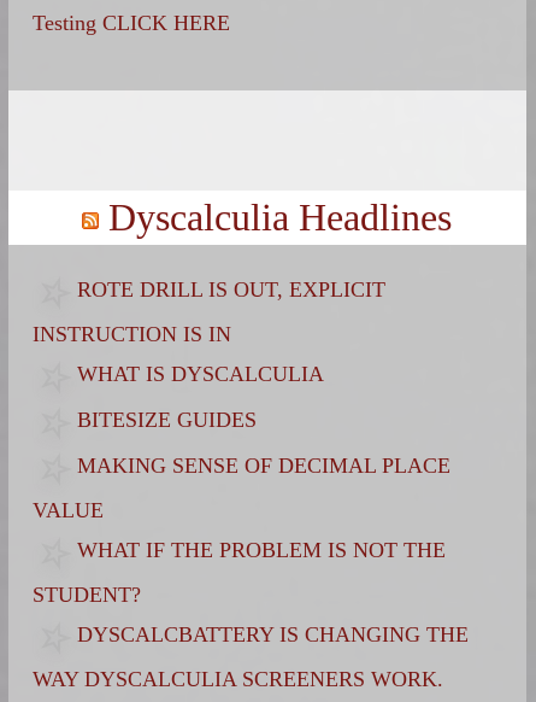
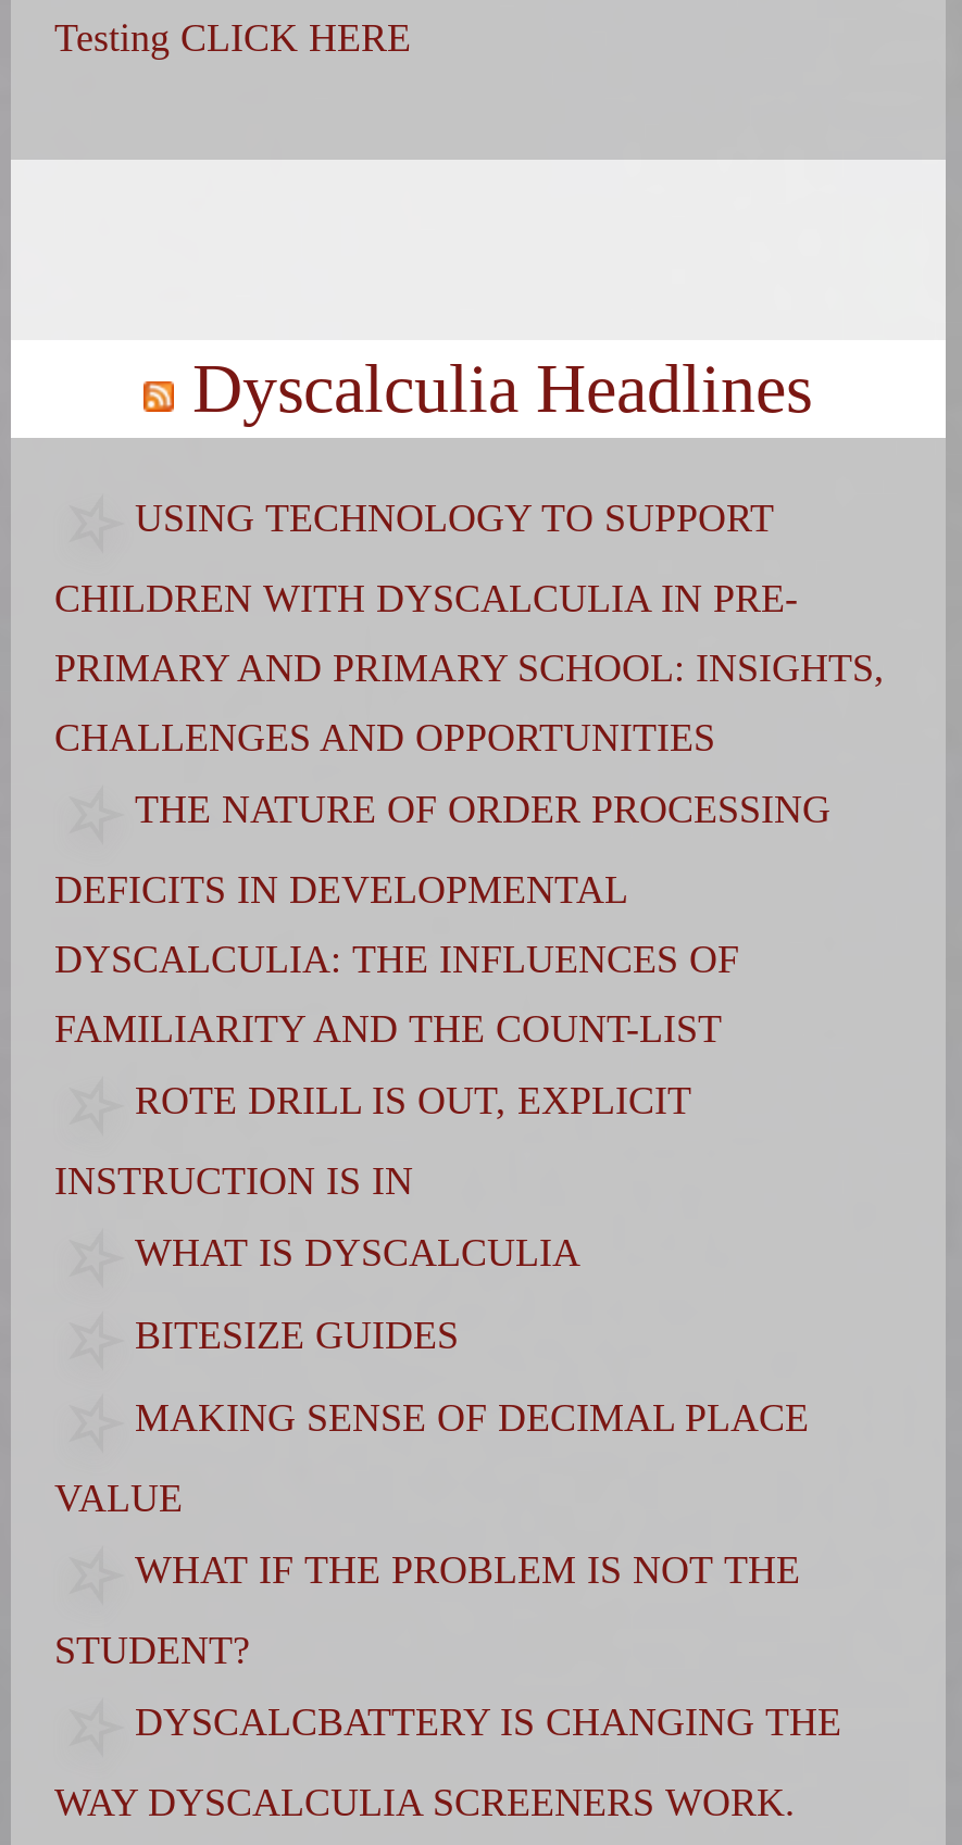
none -> [54,497,885,1051] USING TECHNOLOGY TO SUPPORT | CHILDREN WITH DYSCALCULIA IN PRE- | PRIMARY AND PRIMARY SCHOOL: INSIGHTS, | CHALLENGES AND OPPORTUNITIES | THE NATURE OF ORDER PROCESSING | DEFICITS IN DEVELOPMENTAL | DYSCALCULIA: THE INFLUENCES OF | FAMILIARITY AND THE COUNT-LIST

